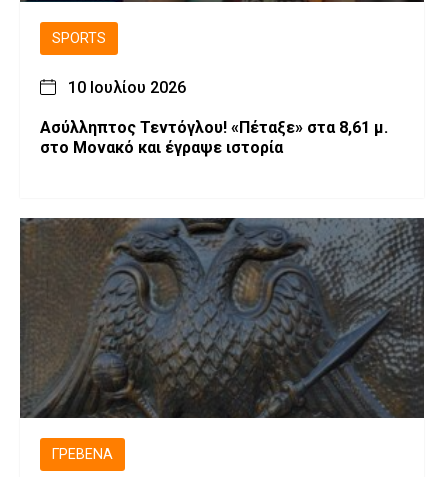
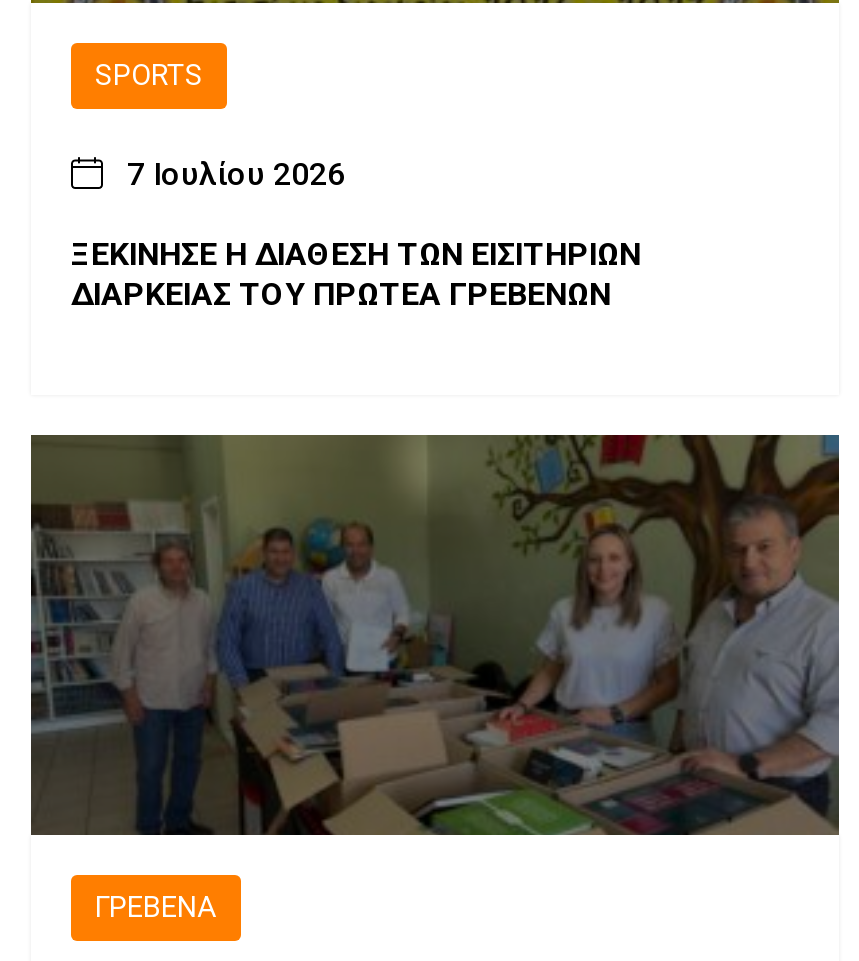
[68,78,186,97] 10 Ιουλίου 2026 -> [127,155,345,193] 7 Ιουλίου 2026
[40,118,388,157] Ασύλληπτος Τεντόγλου! «Πέταξε» στα 8,61 μ. | στο Μονακό και έγραψε ιστορία -> [71,235,641,313] ΞΕΚΙΝΗΣΕ Η ΔΙΑΘΕΣΗ ΤΩΝ ΕΙΣΙΤΗΡΙΩΝ | ΔΙΑΡΚΕΙΑΣ ΤΟΥ ΠΡΩΤΕΑ ΓΡΕΒΕΝΩΝ
[20,217,424,419] [image] -> [35,434,839,836] [image]

